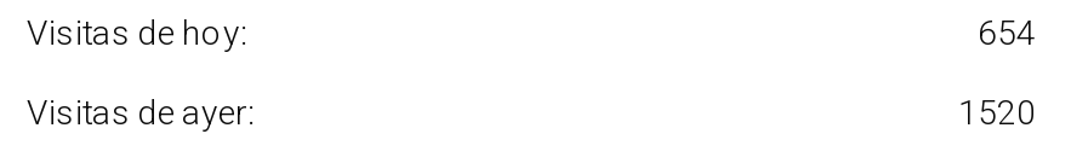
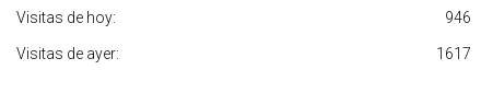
[978,13,1036,51] 654 -> [445,9,471,26] 946
[958,92,1036,131] 1520 -> [436,45,471,63] 1617

